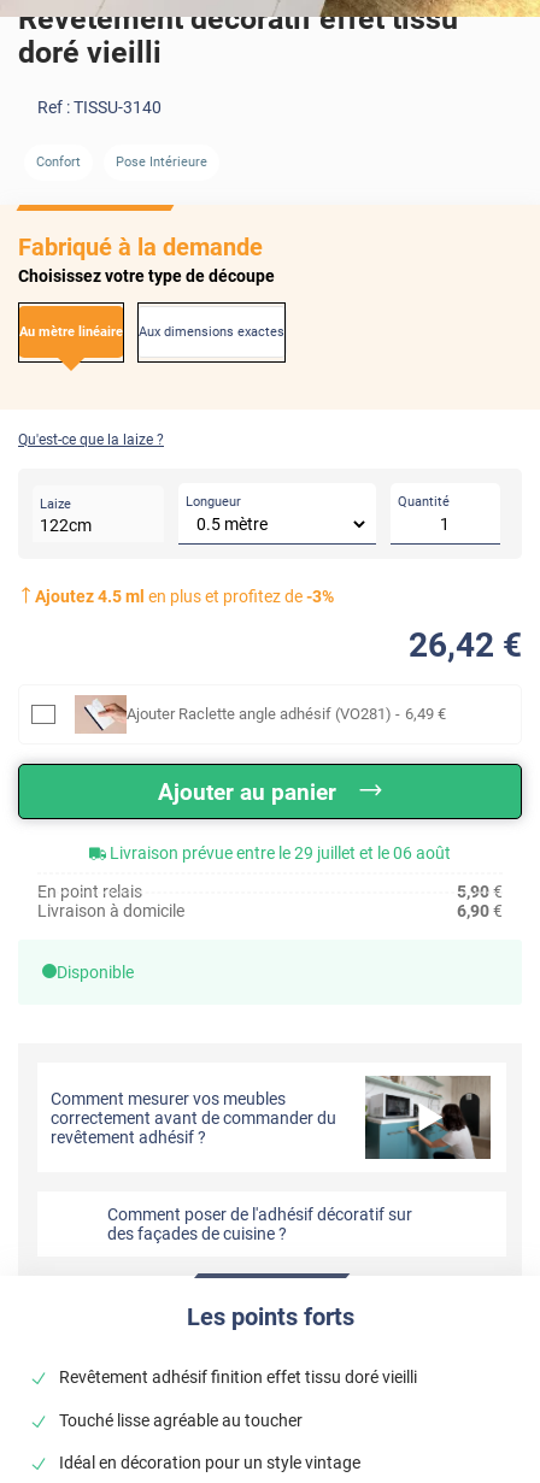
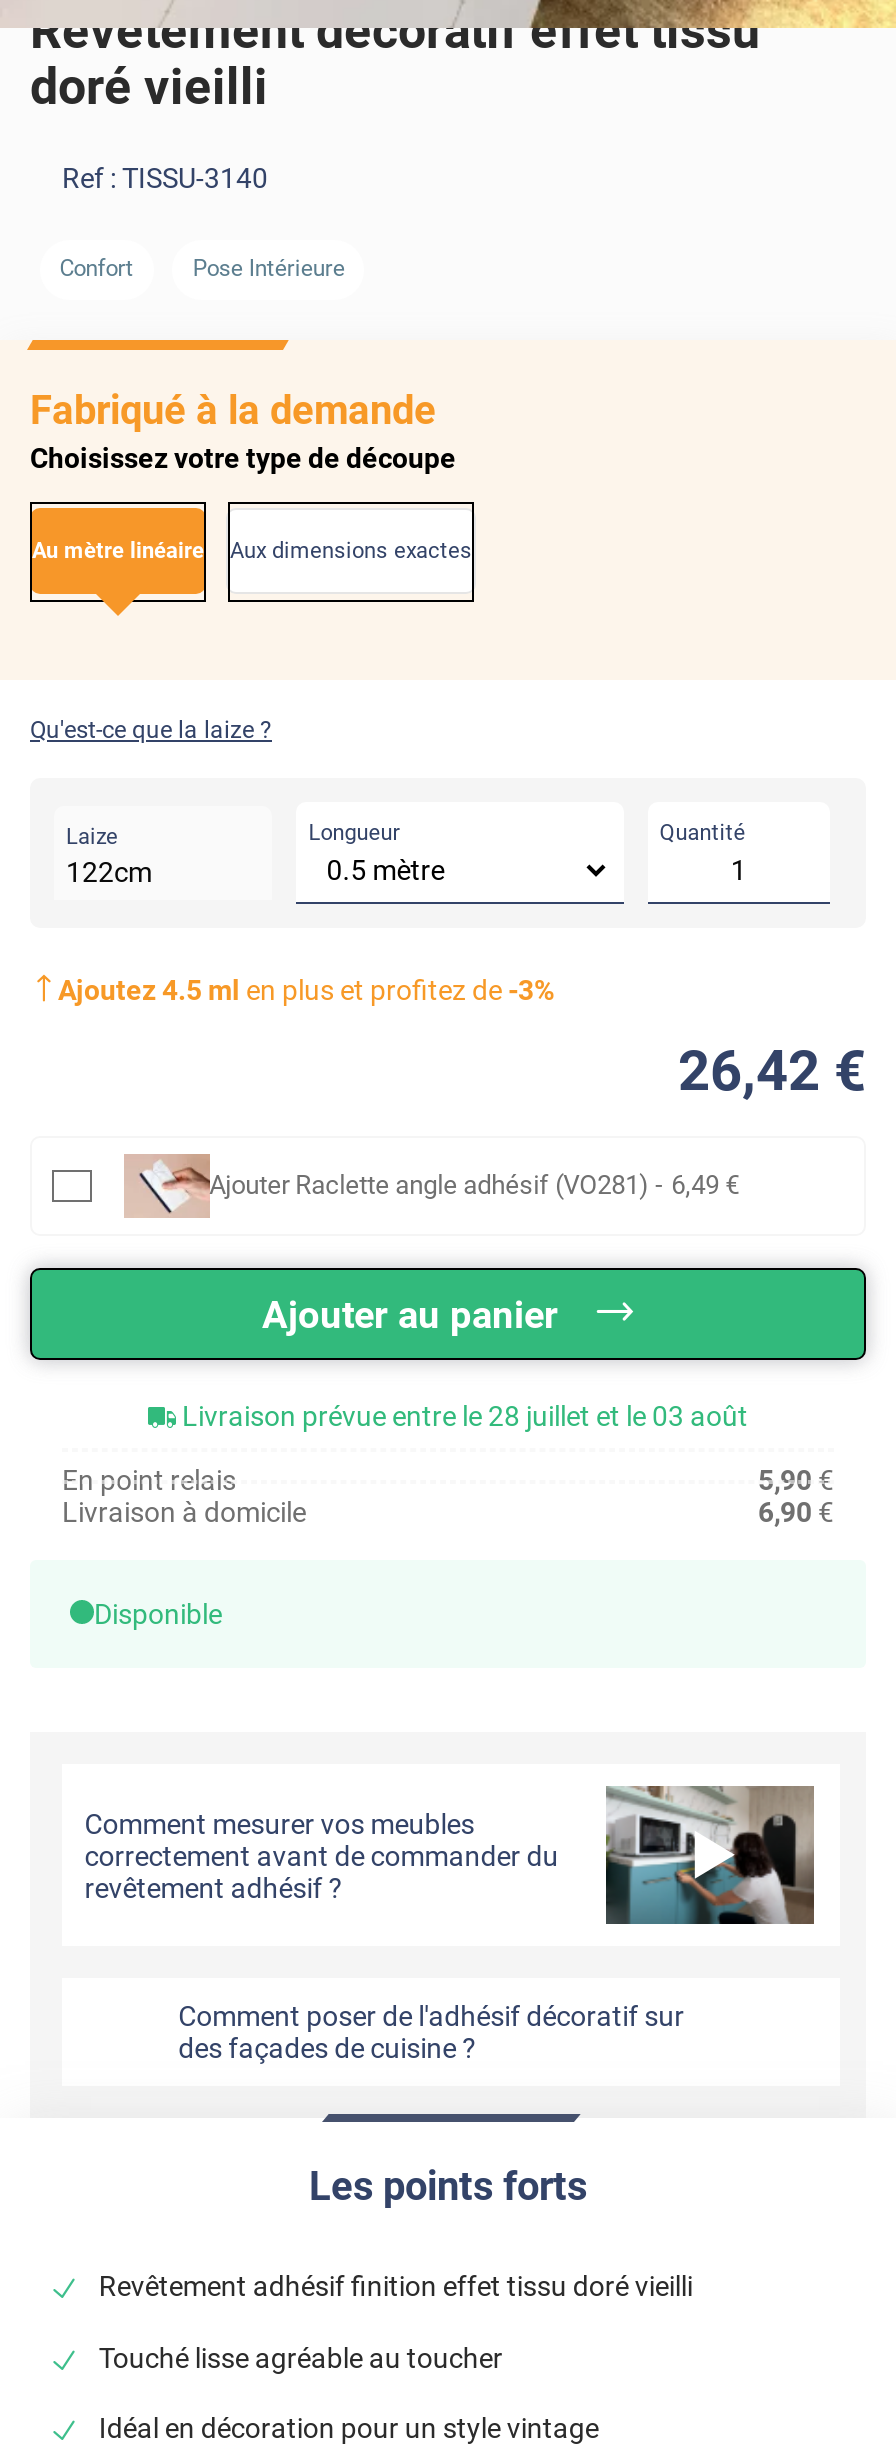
[110,843,451,862] Livraison prévue entre le 29 juillet et le 06 août -> [182,1400,748,1432] Livraison prévue entre le 28 juillet et le 03 août

